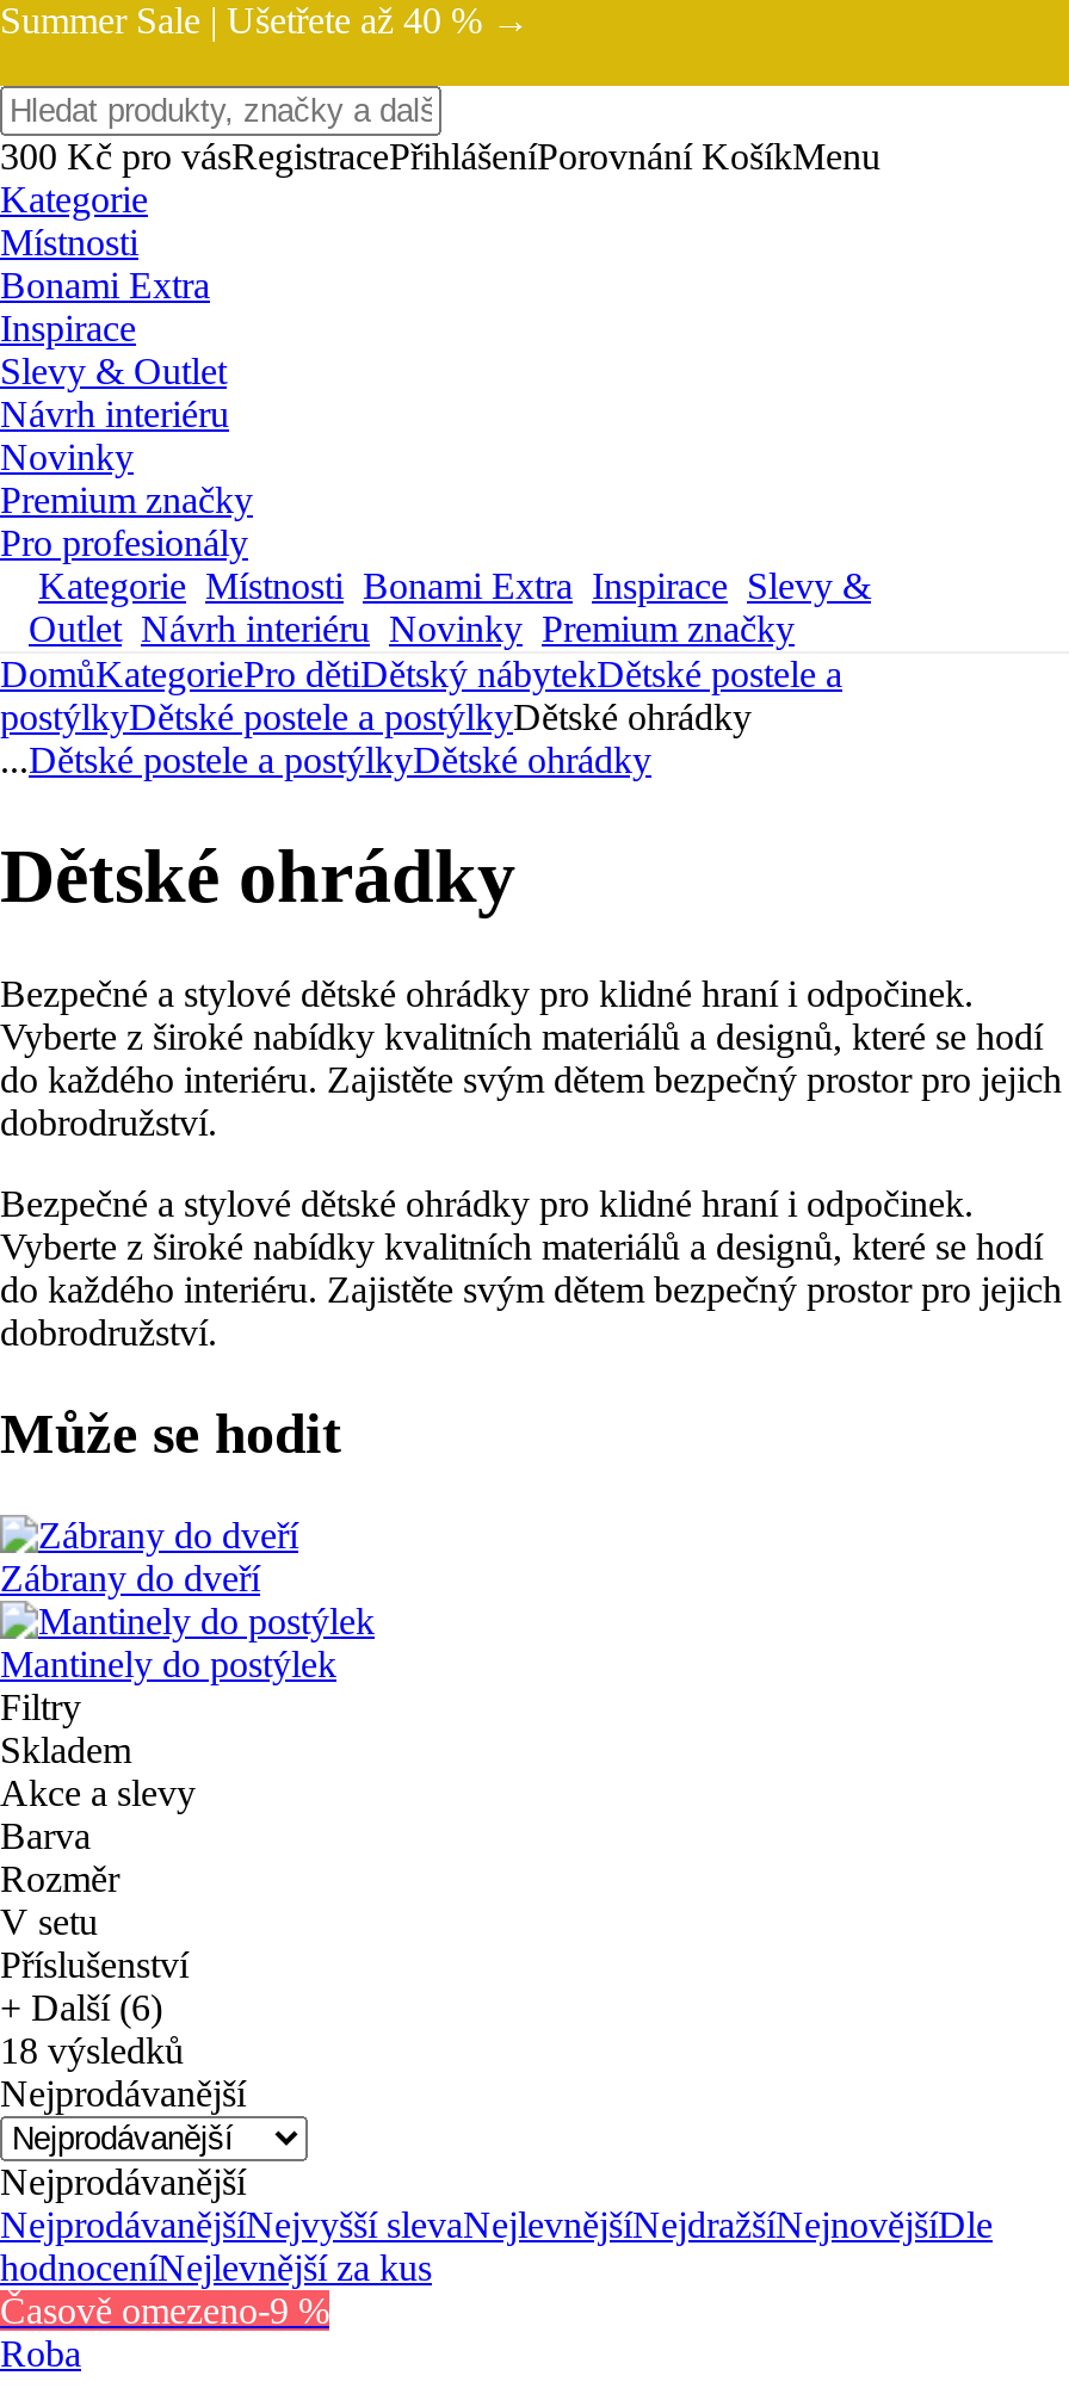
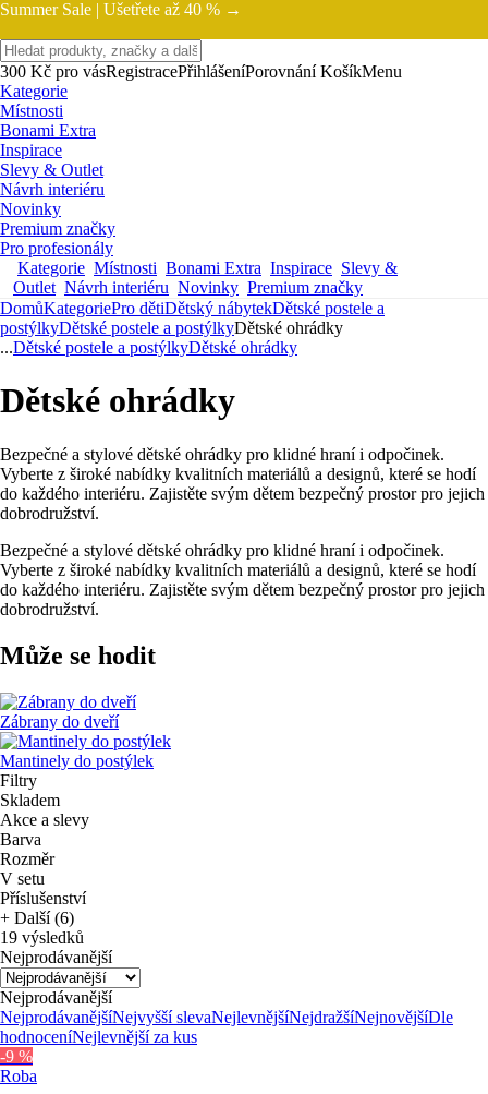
[0,2029,184,2070] 18 výsledků -> [0,928,84,946] 19 výsledků
[0,2289,329,2330] Časově omezeno-9 % -> [0,1047,33,1065] -9 %

